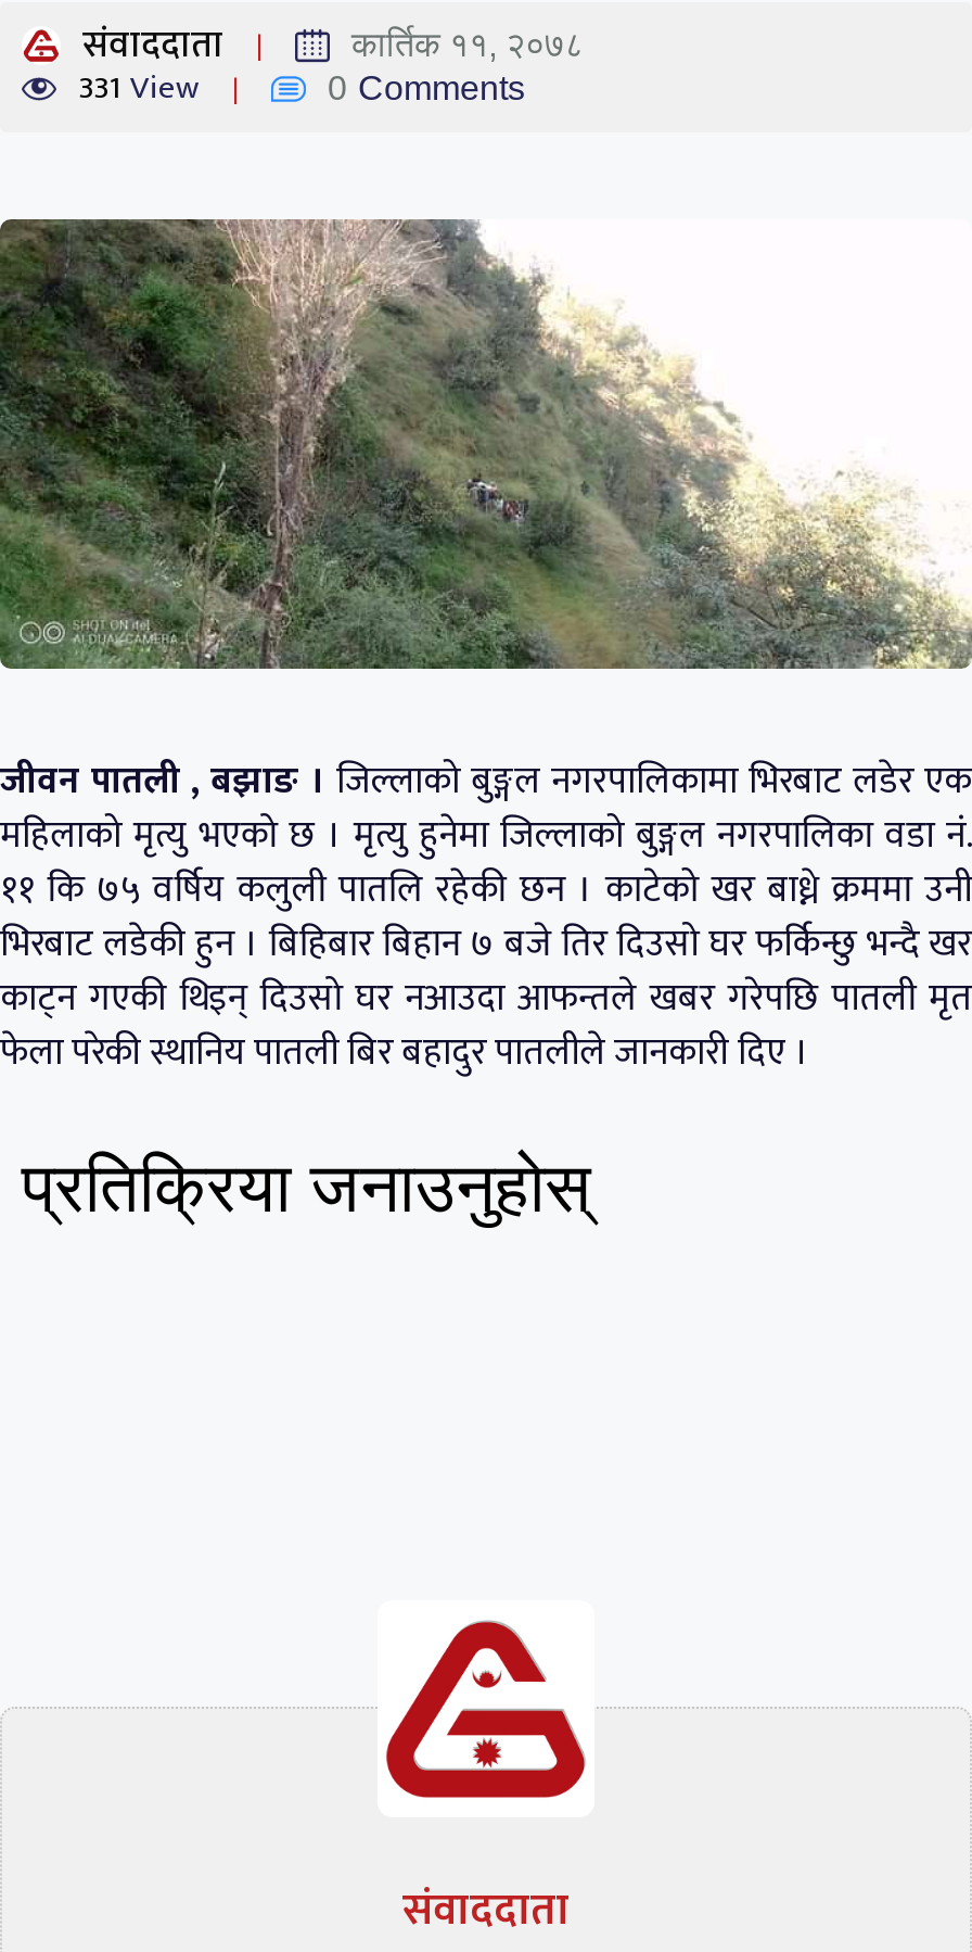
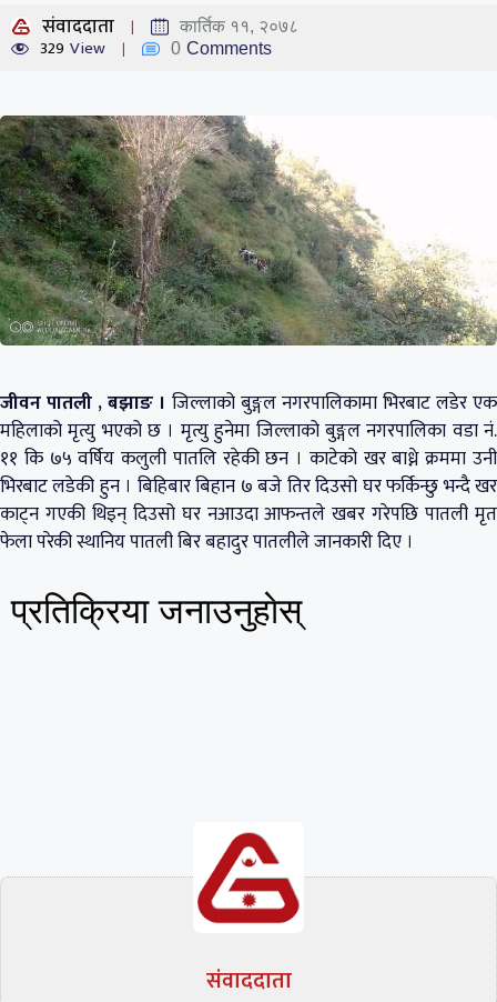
[78,61,200,115] 331 View -> [40,34,105,62] 329 View

